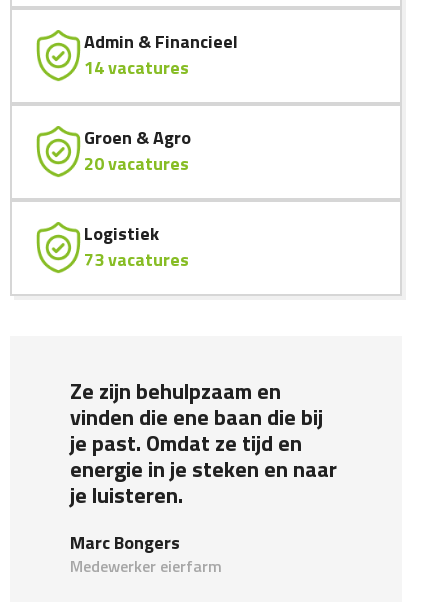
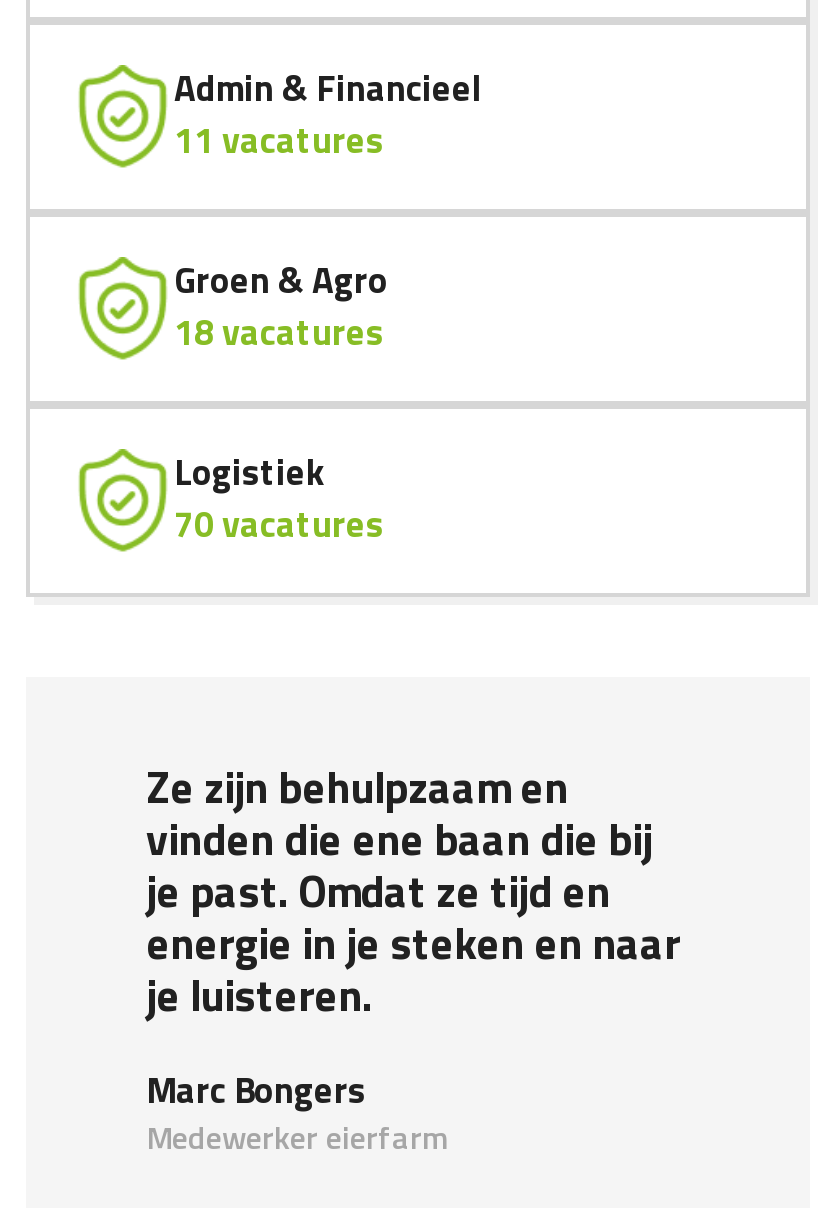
[84,54,189,81] 14 vacatures -> [174,113,384,167] 11 vacatures
[84,150,189,177] 20 vacatures -> [174,305,384,359] 18 vacatures
[84,246,189,273] 73 vacatures -> [174,497,384,551] 70 vacatures

